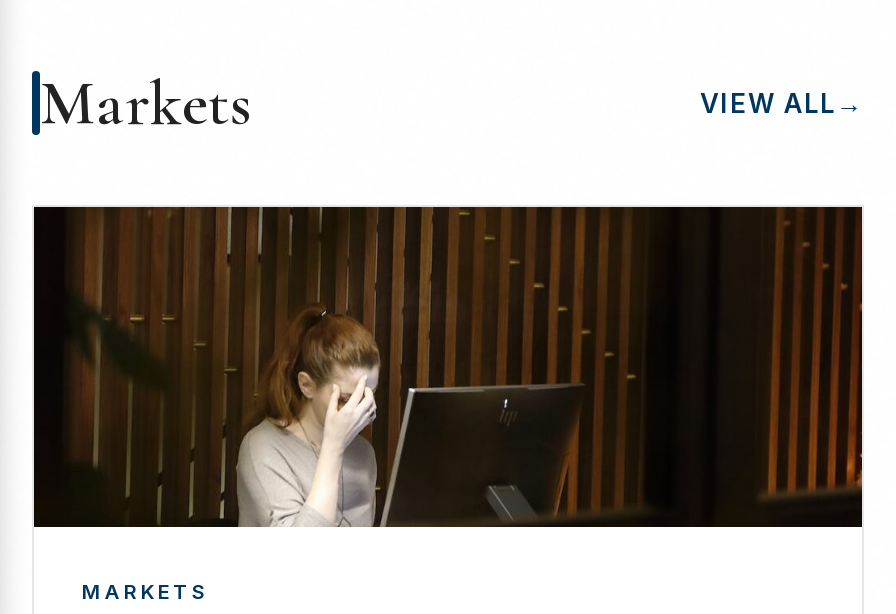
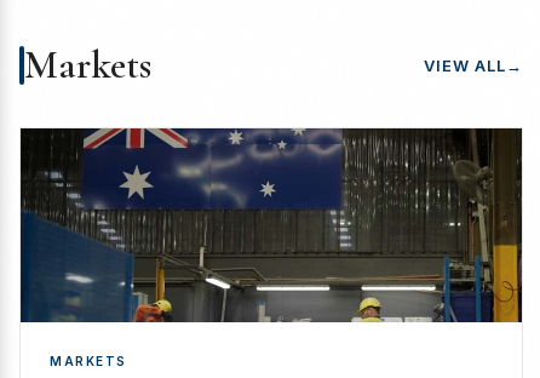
[34,204,864,530] [image] -> [21,127,523,323] [image]

